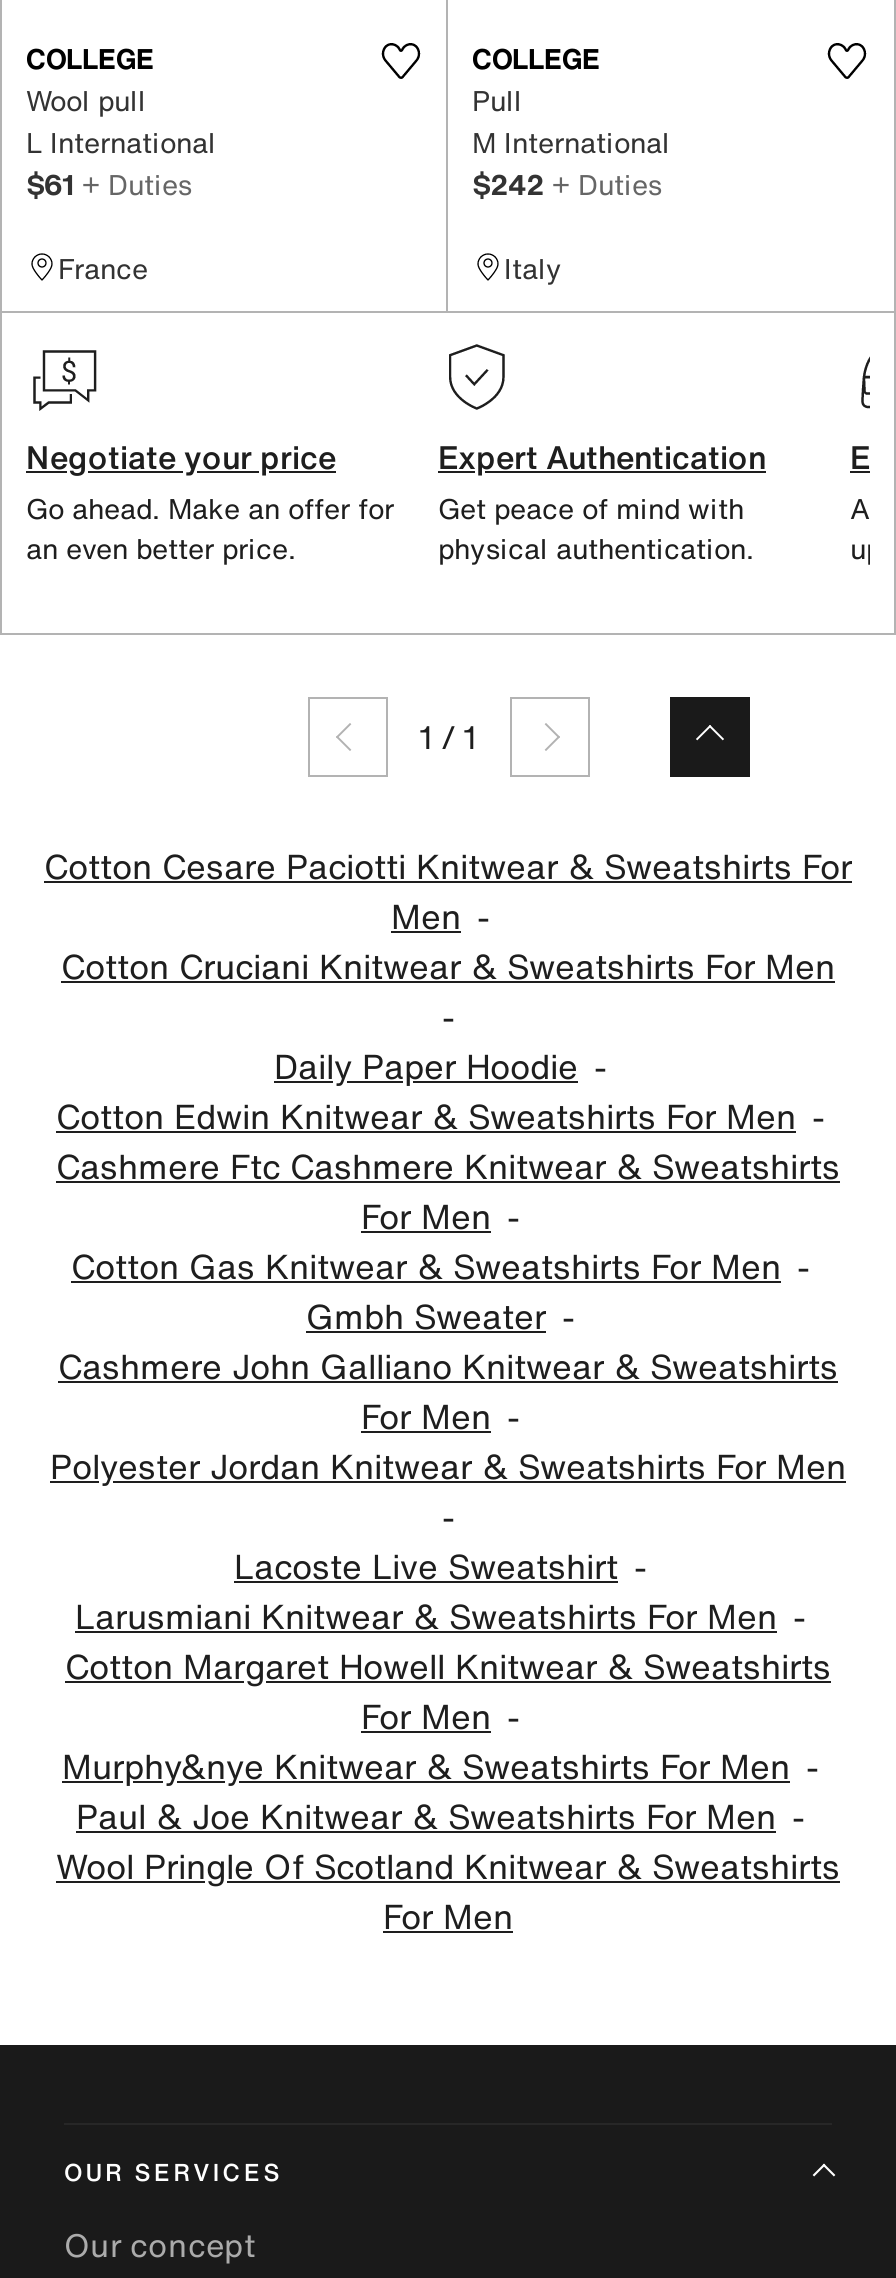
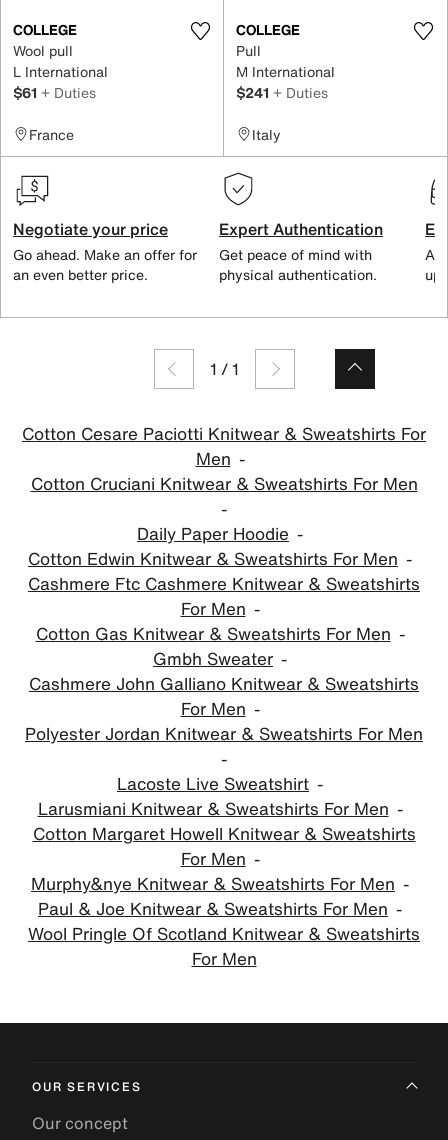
[472,162,662,204] $242 + Duties -> [236,81,328,102] $241 + Duties

